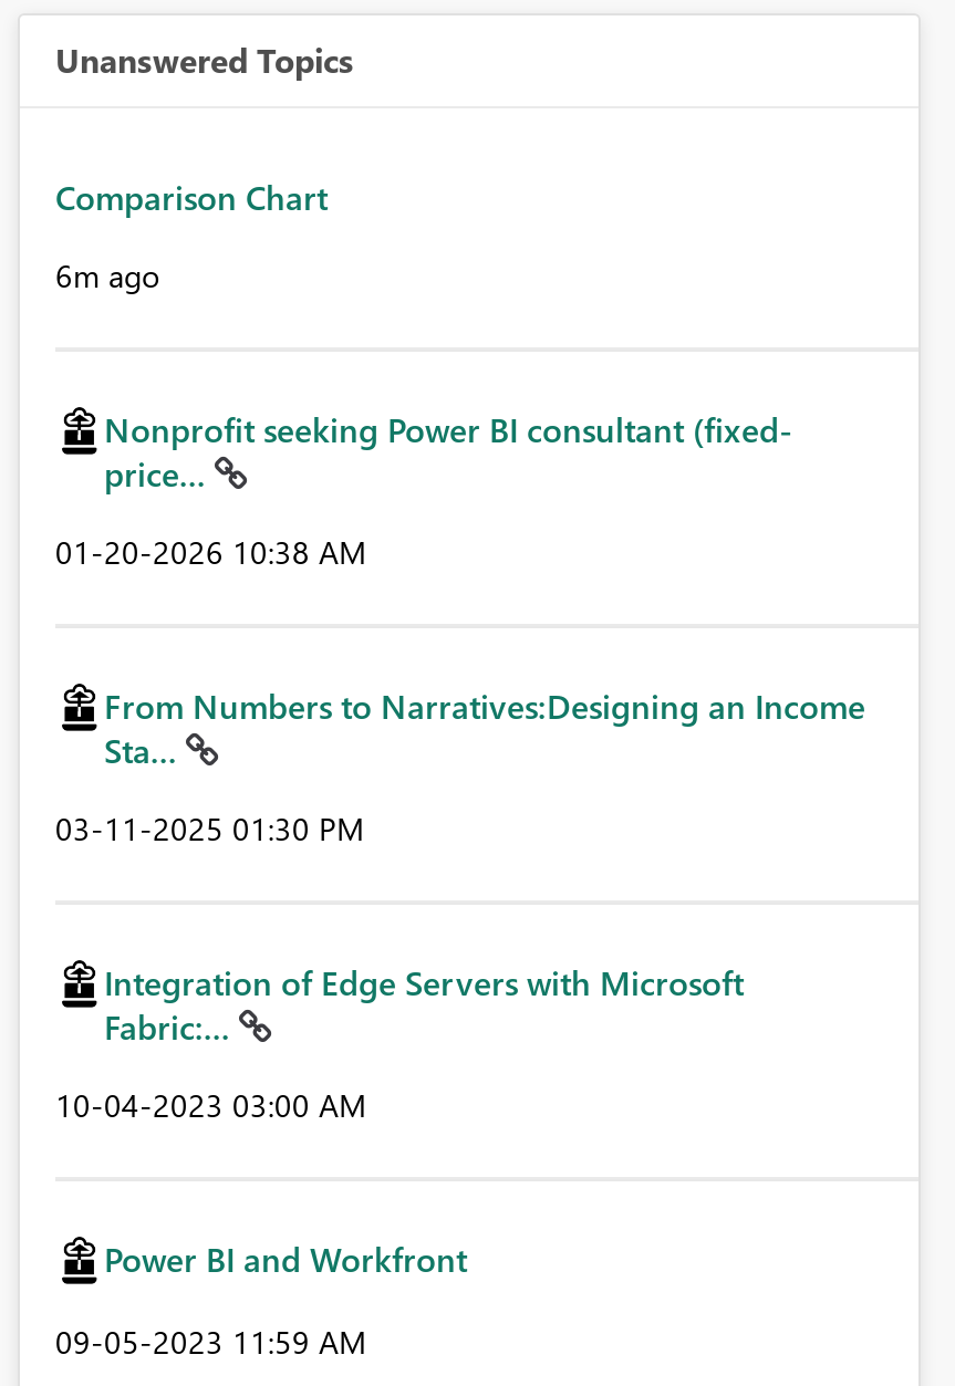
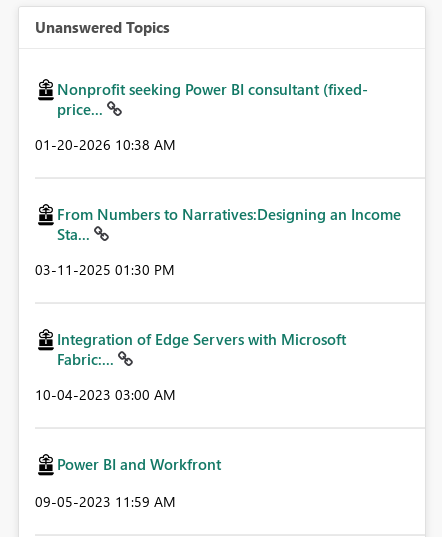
[55,176,328,297] Comparison Chart | 6m ago -> none

